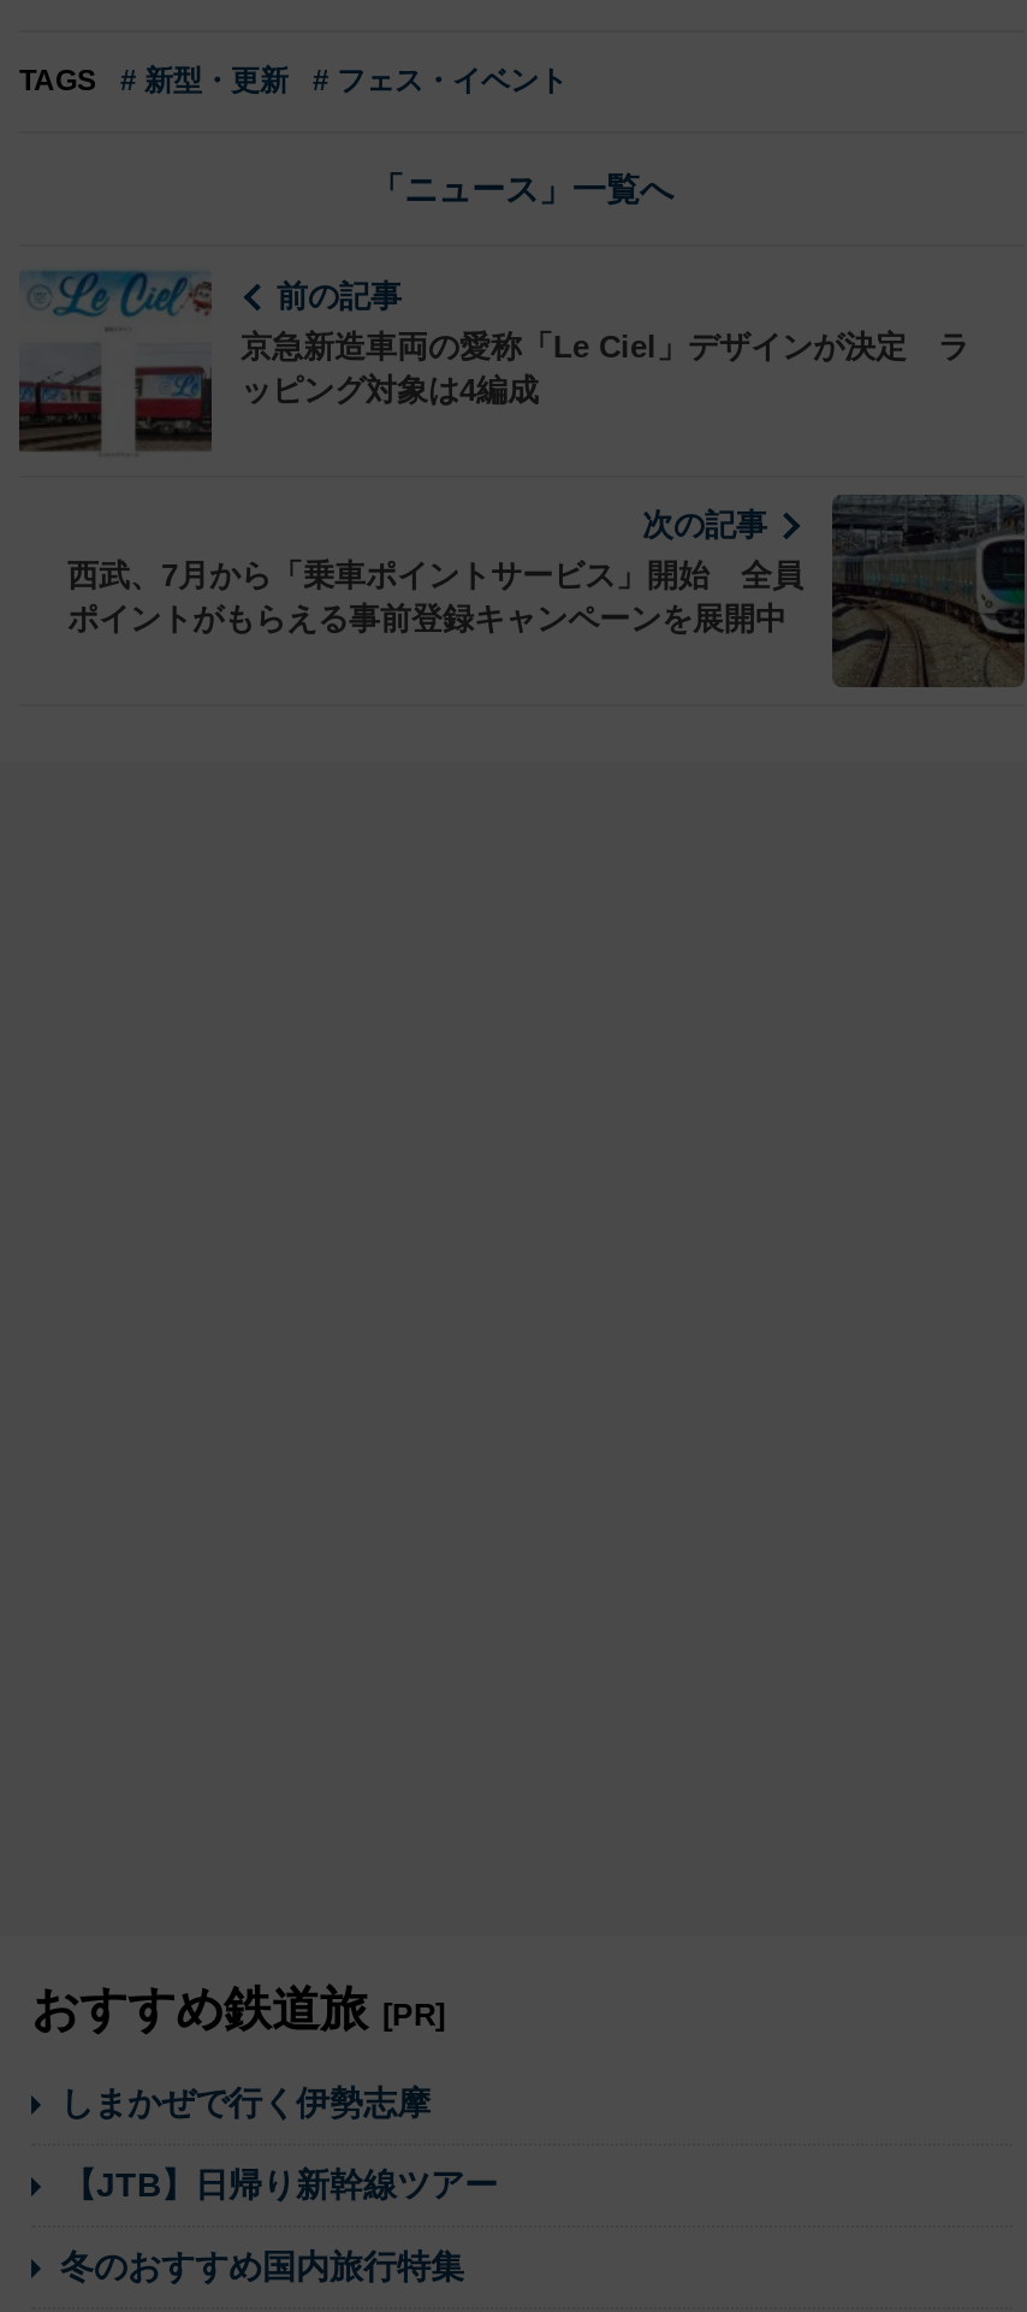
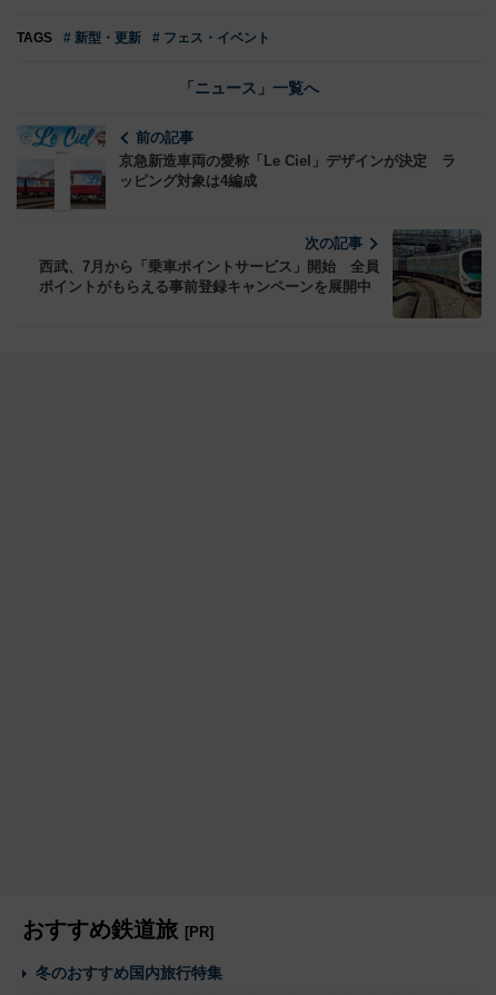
[60,2084,498,2204] しまかぜで行く伊勢志摩 | 【JTB】日帰り新幹線ツアー -> none

